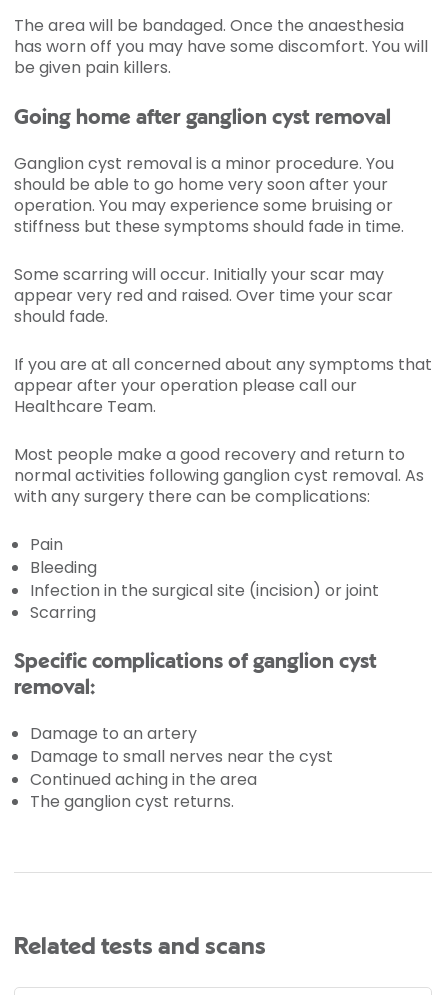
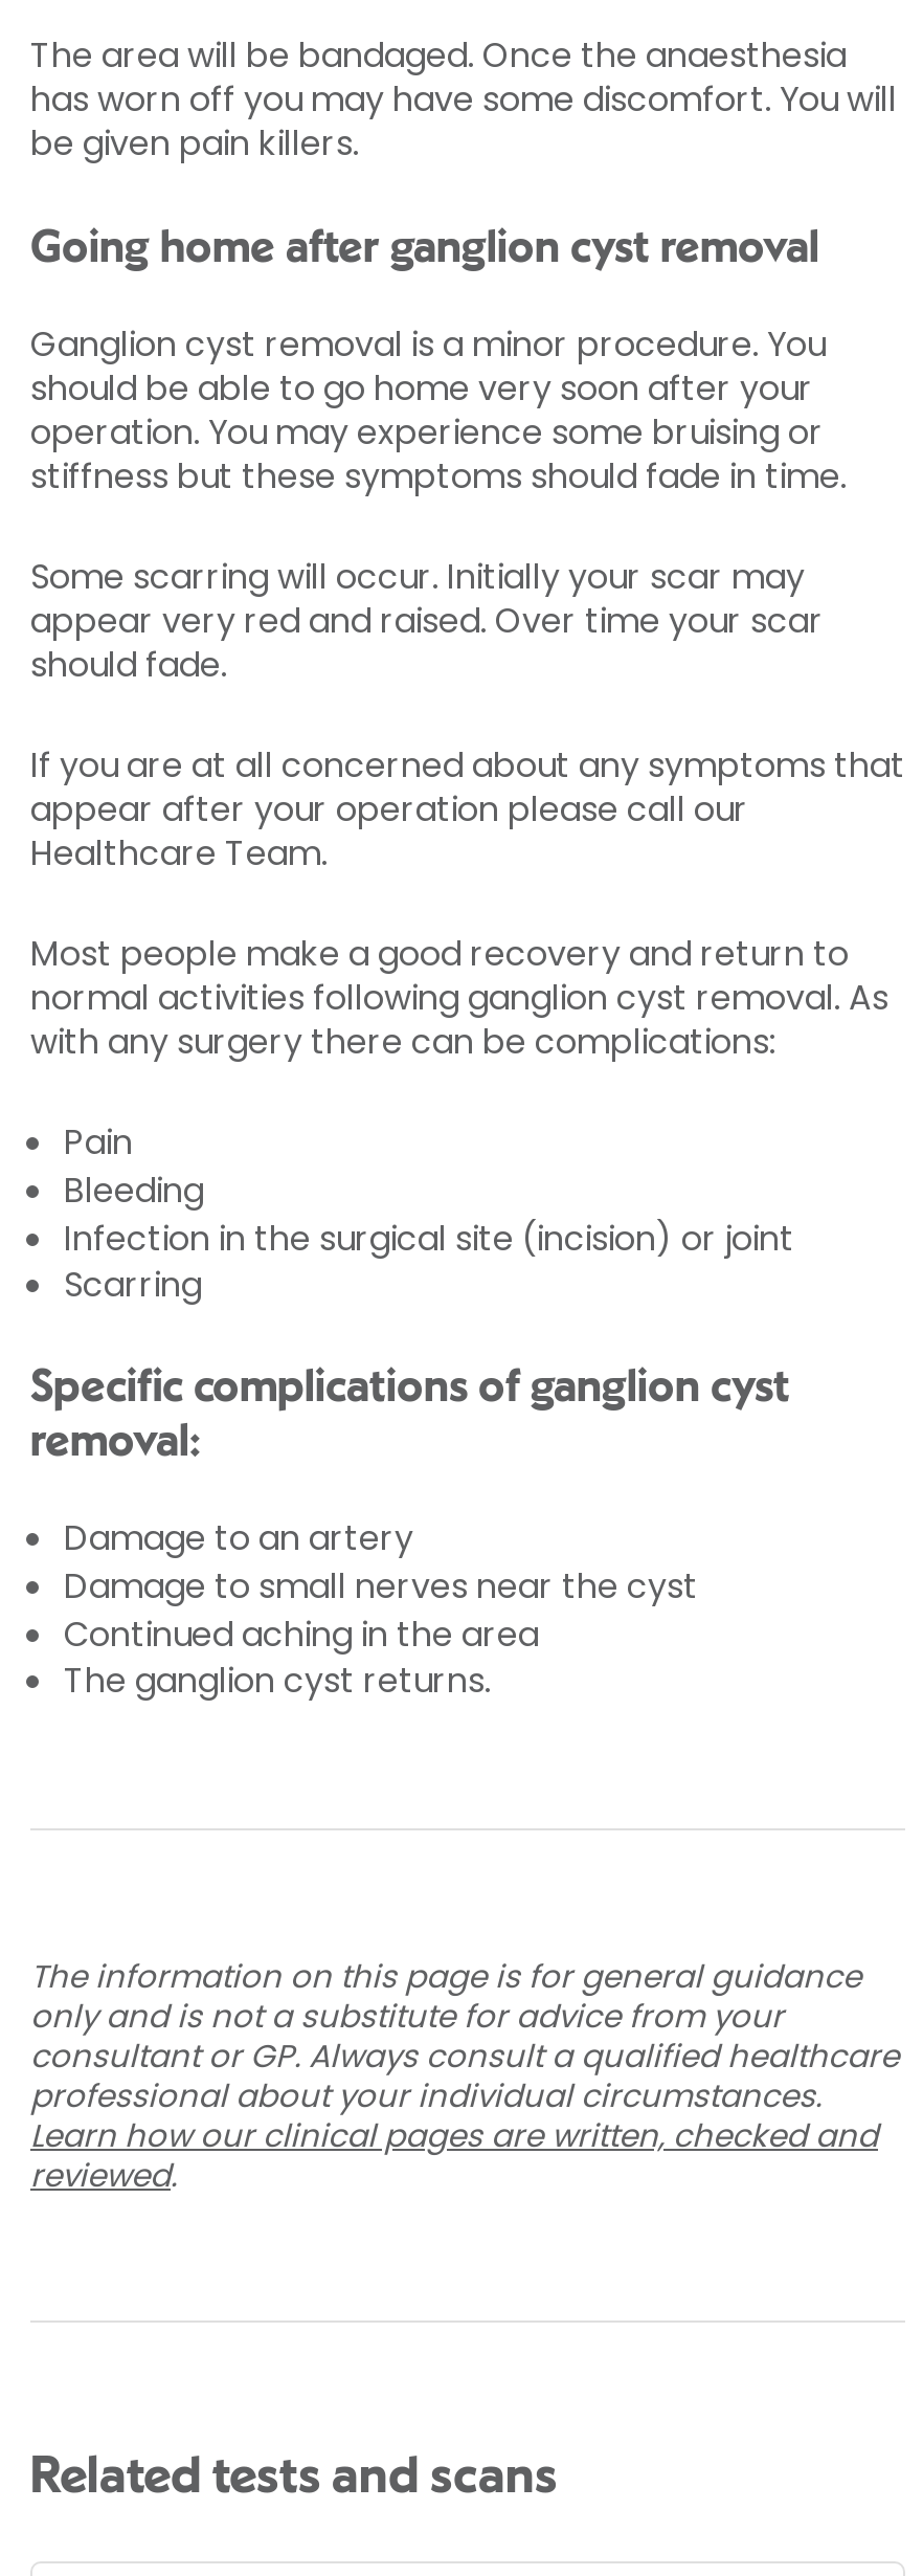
none -> [30,1954,899,2197] The information on this page is for general guidance | only and is not a substitute for advice from your | consultant or GP. Always consult a qualified healthcare | professional about your individual circumstances. | Learn how our clinical pages are written, checked and | reviewed.

